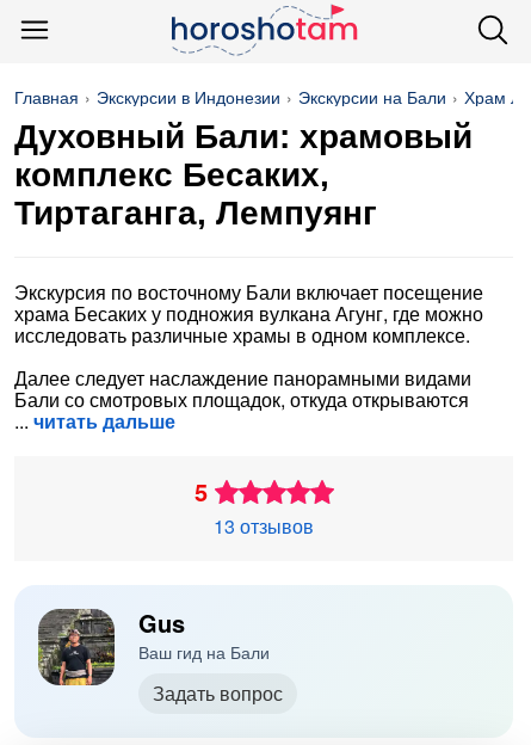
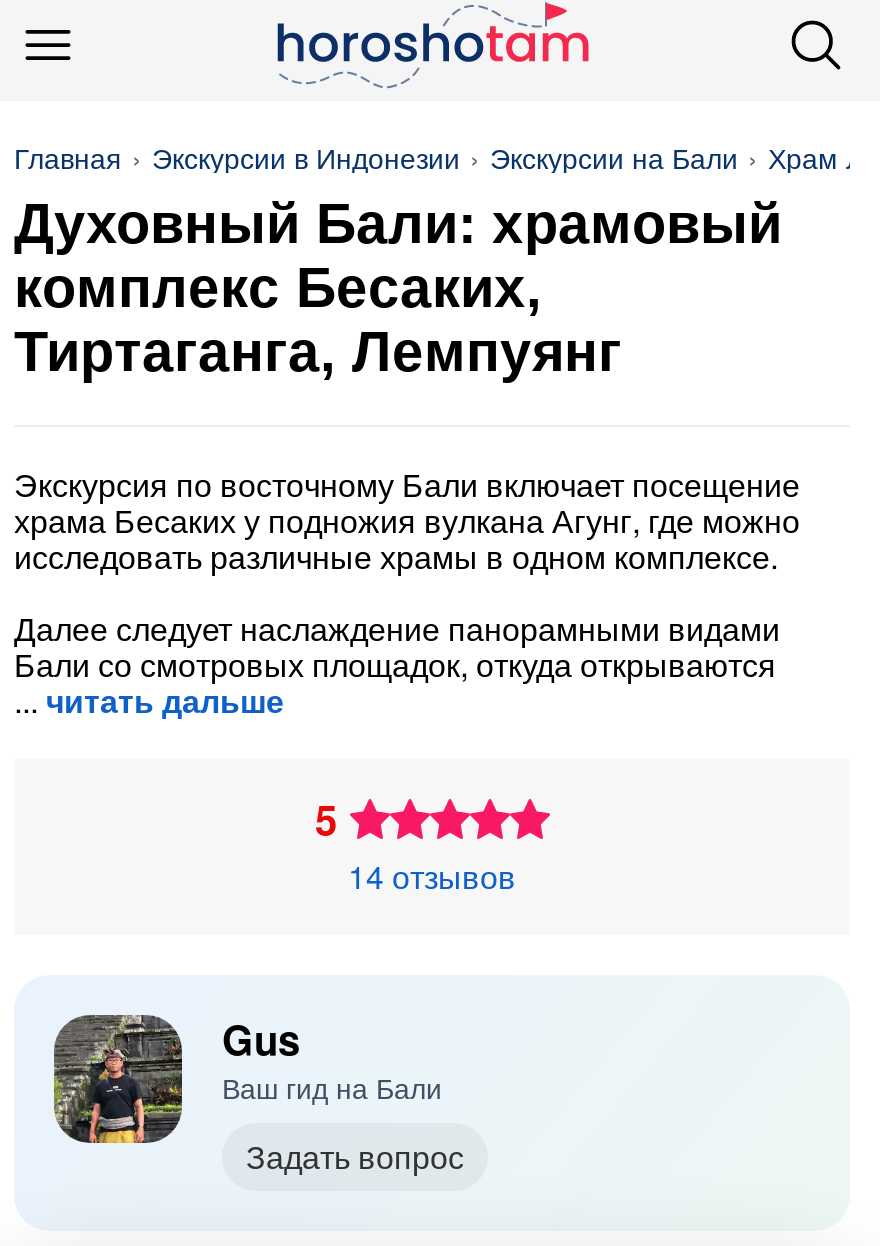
[214,512,314,540] 13 отзывов -> [348,853,516,899] 14 отзывов

